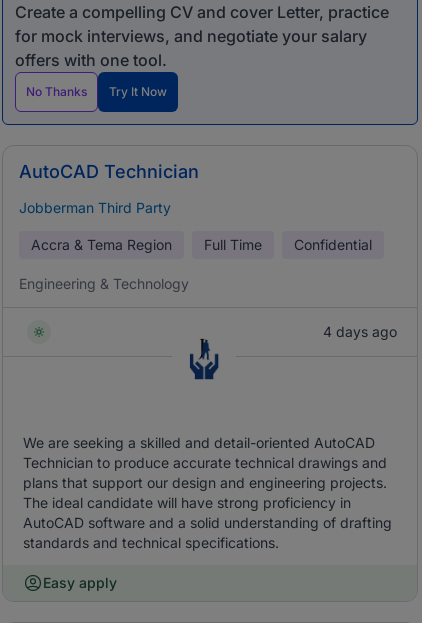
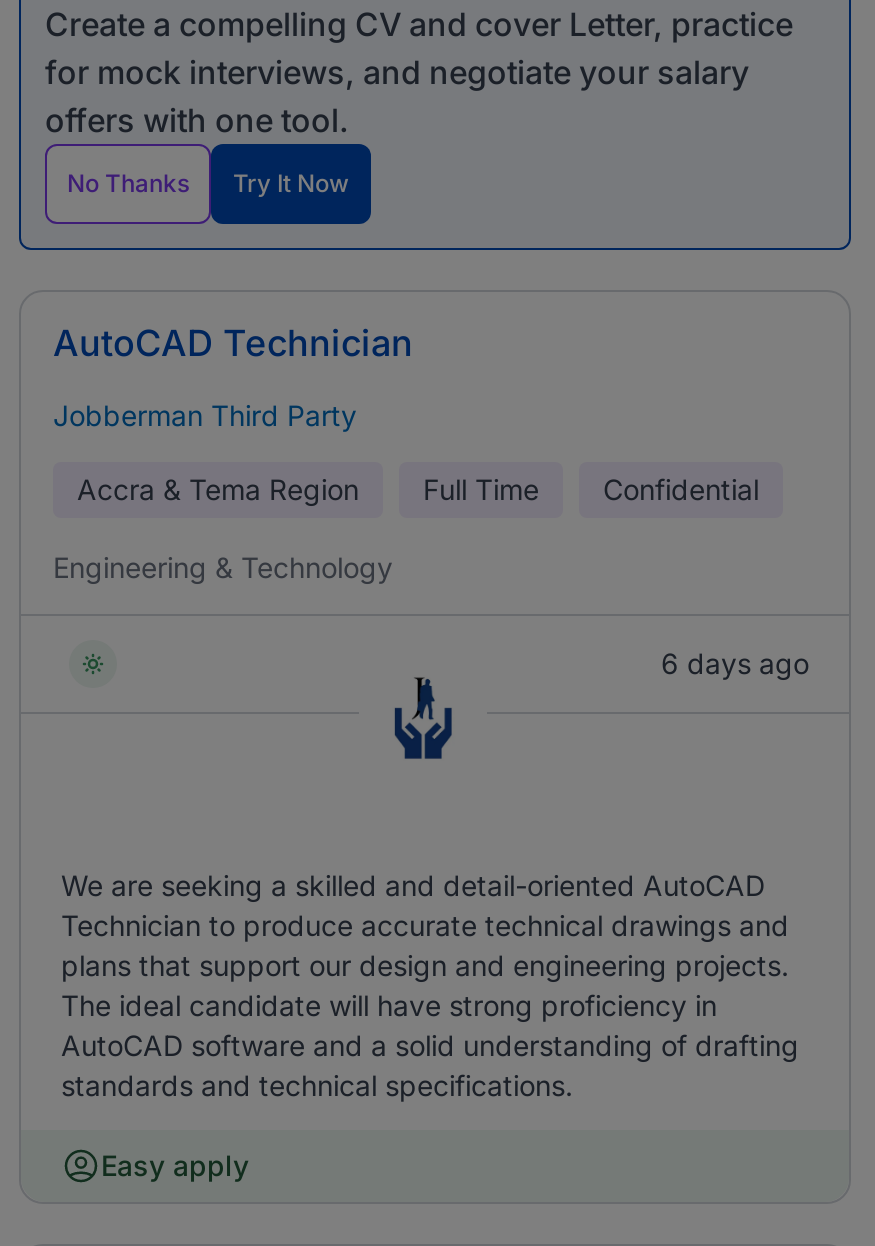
[323,323,397,340] 4 days ago -> [661,646,809,680] 6 days ago

